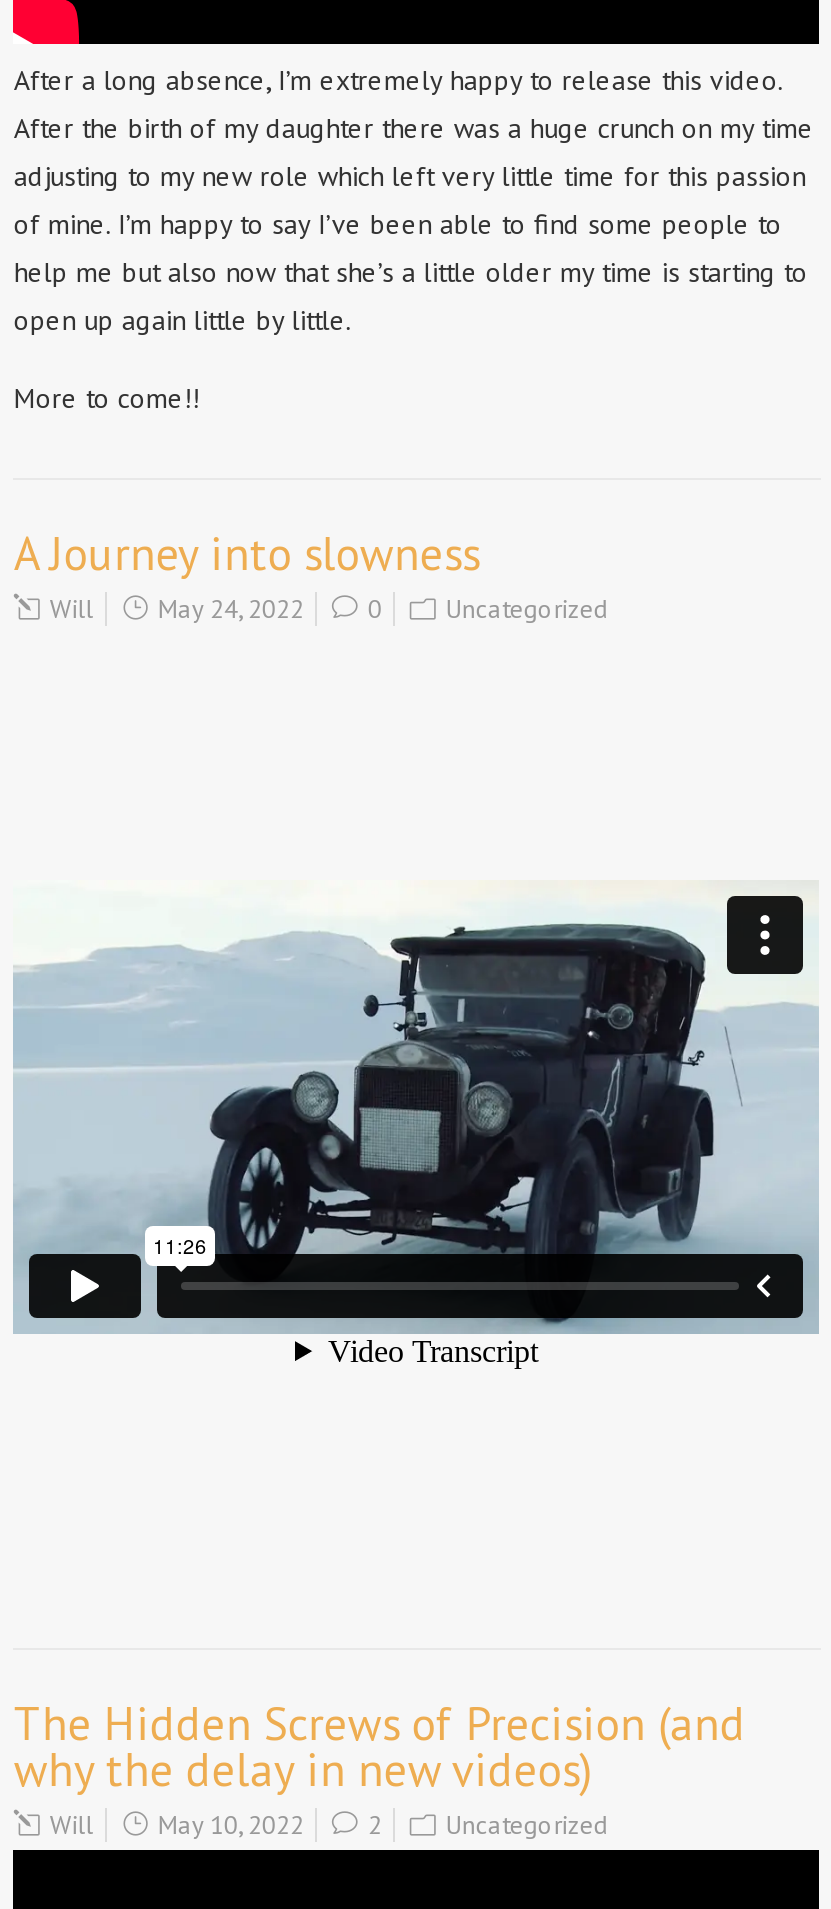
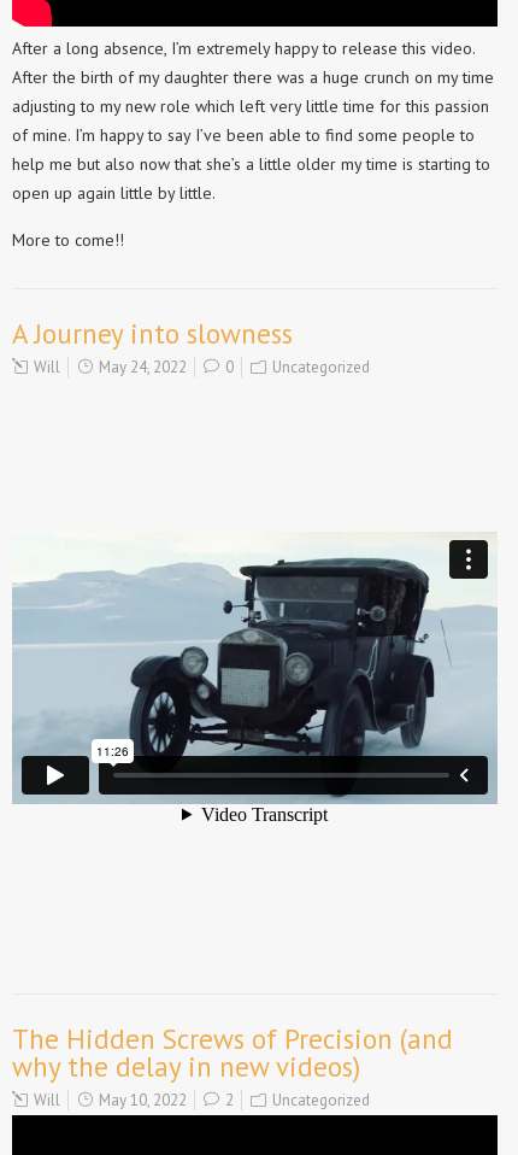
[725,894,805,976] [image] -> [442,540,488,587] [image]

